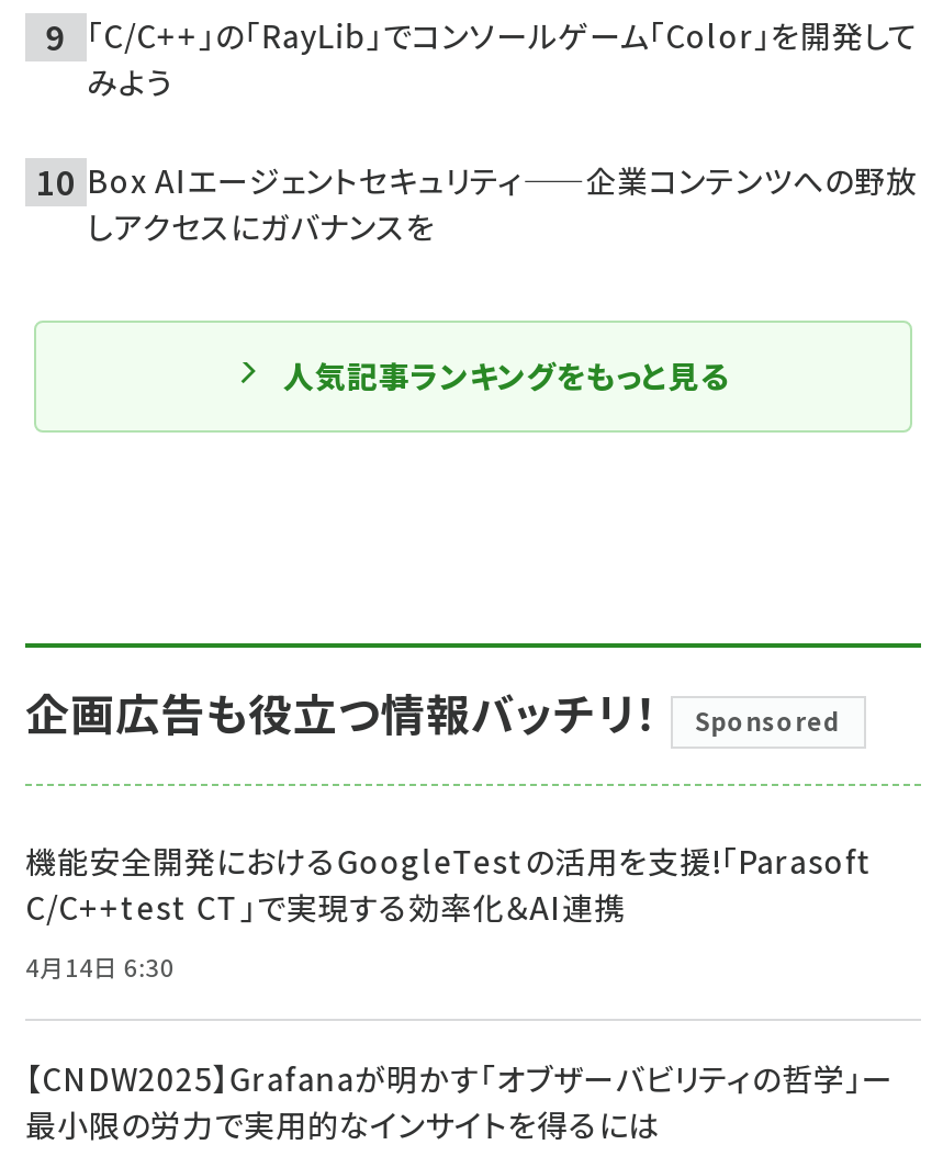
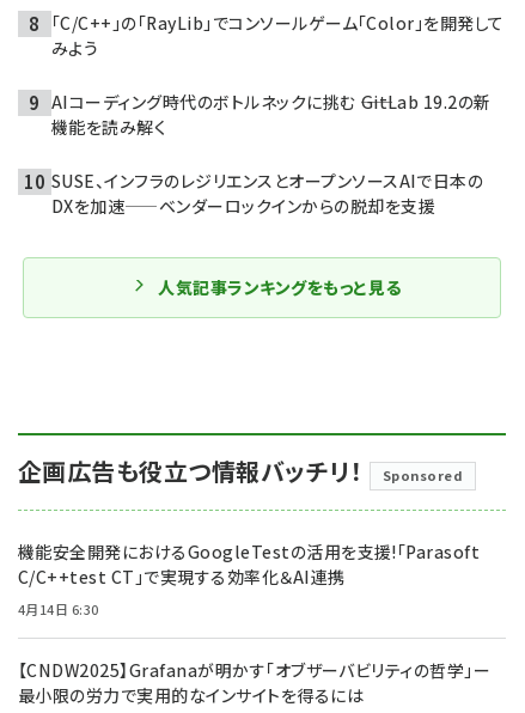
[87,158,918,248] Box AIエージェントセキュリティ——企業コンテンツへの野放 | しアクセスにガバナンスを -> [51,90,491,218] AIコーディング時代のボトルネックに挑む ――GitLab 19.2の新 | 機能を読み解く | SUSE、インフラのレジリエンスとオープンソースAIで日本の | DXを加速——ベンダーロックインからの脱却を支援

